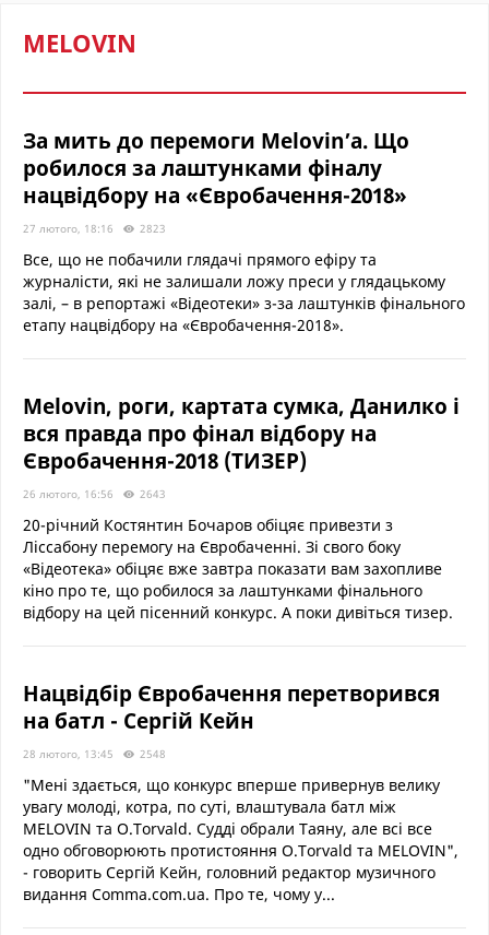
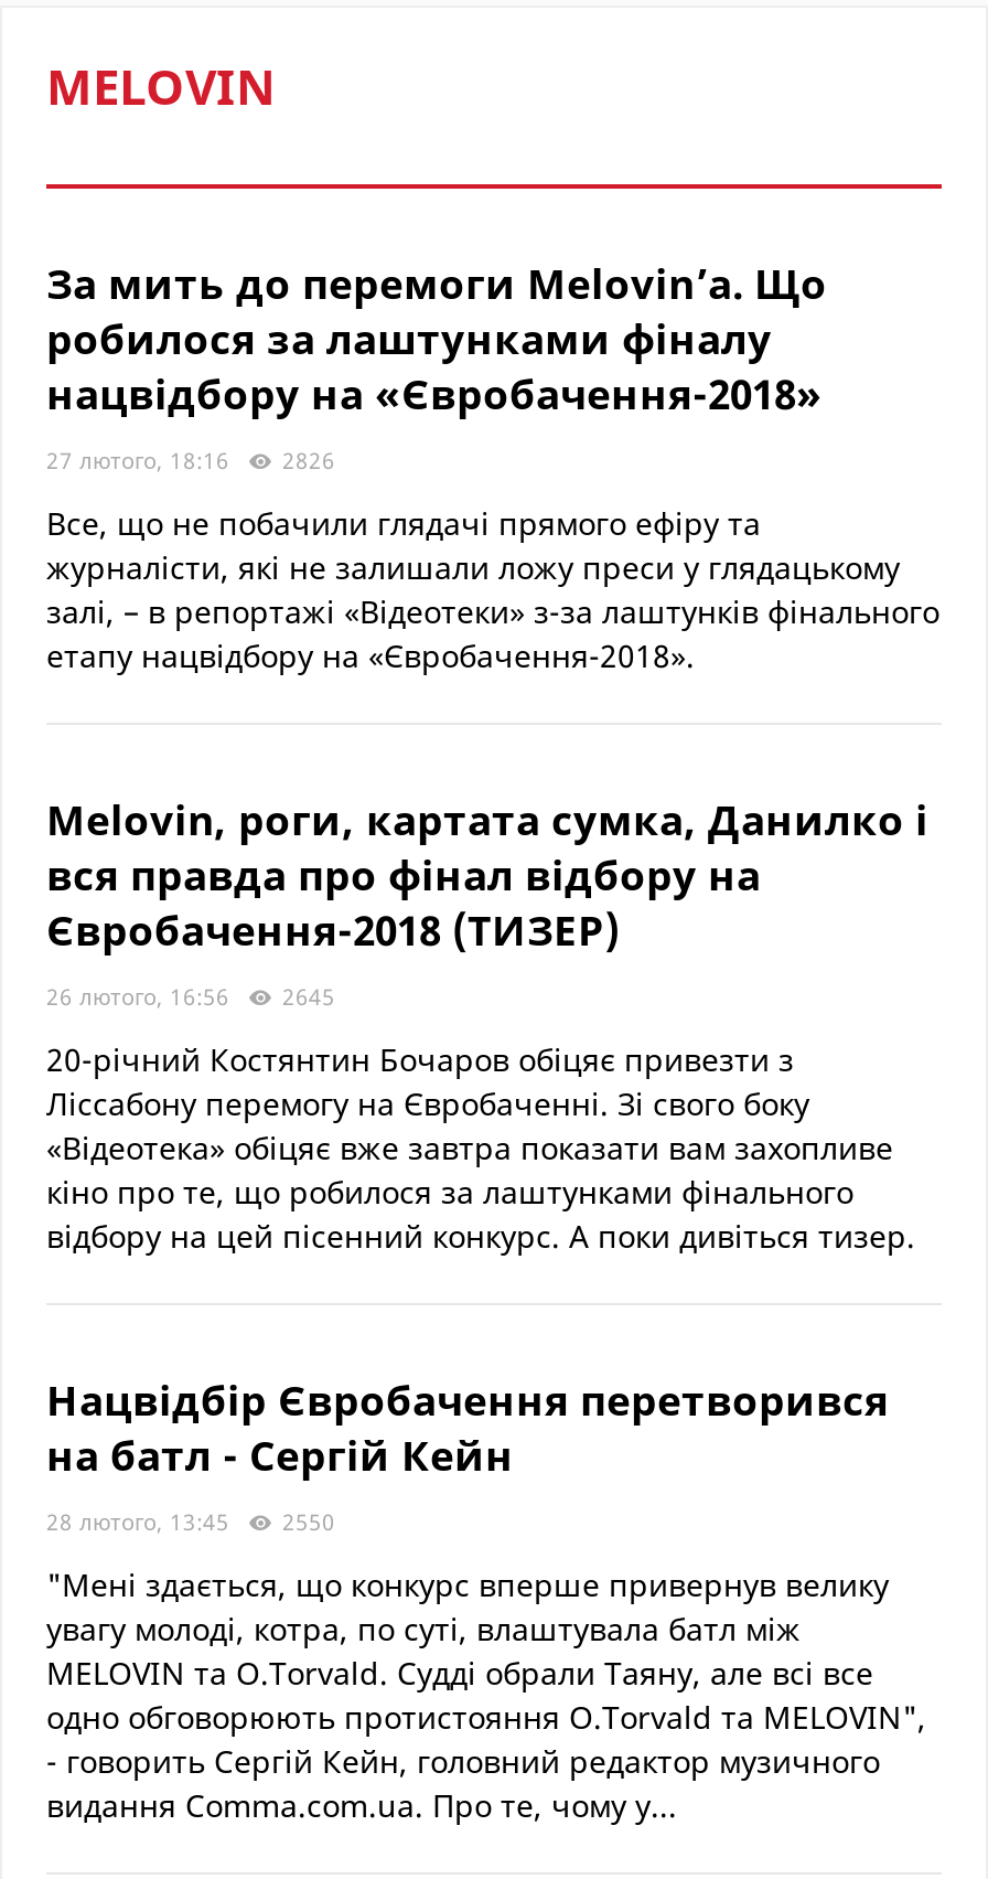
[23,221,166,236] 27 лютого, 18:16 2823 -> [46,445,335,476] 27 лютого, 18:16 2826
[23,486,166,501] 26 лютого, 16:56 2643 -> [46,981,335,1012] 26 лютого, 16:56 2645
[23,746,166,761] 28 лютого, 13:45 2548 -> [46,1506,335,1537] 28 лютого, 13:45 2550

